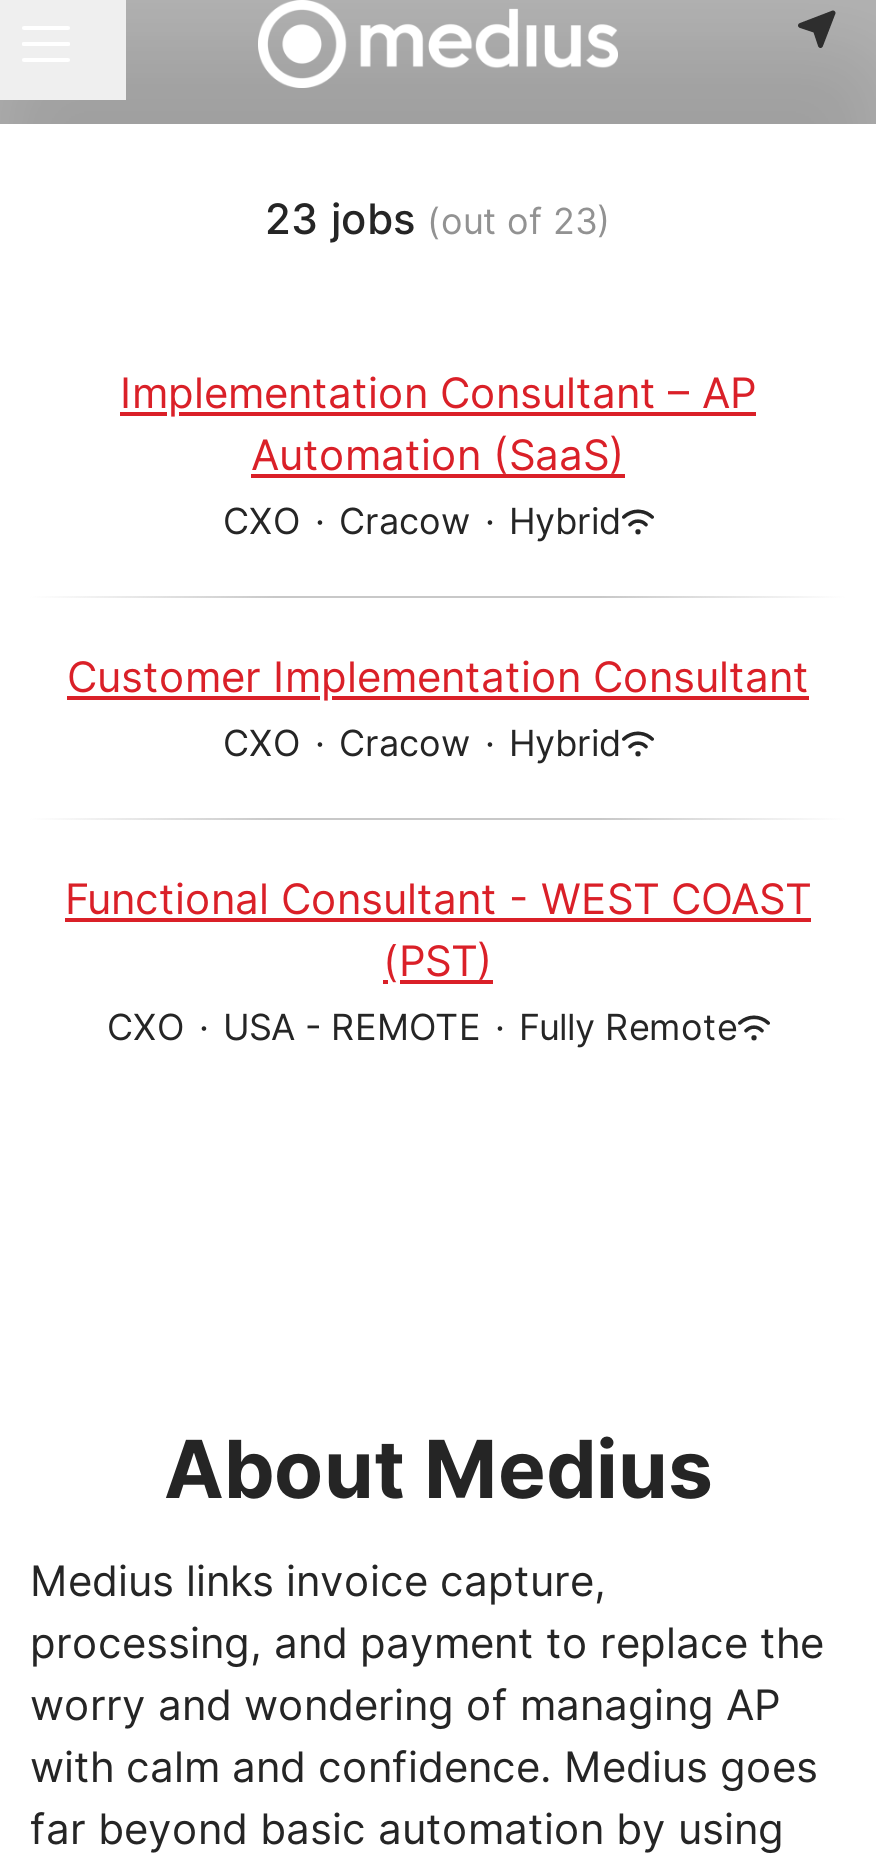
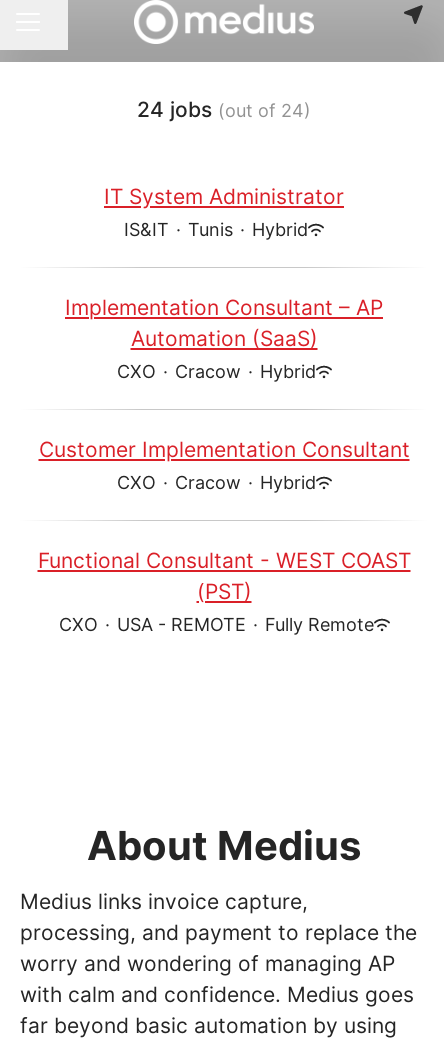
[265,194,611,244] 23 jobs (out of 23) -> [104,97,344,240] 24 jobs (out of 24) | IT System Administrator | IS&IT · Tunis · Hybrid

